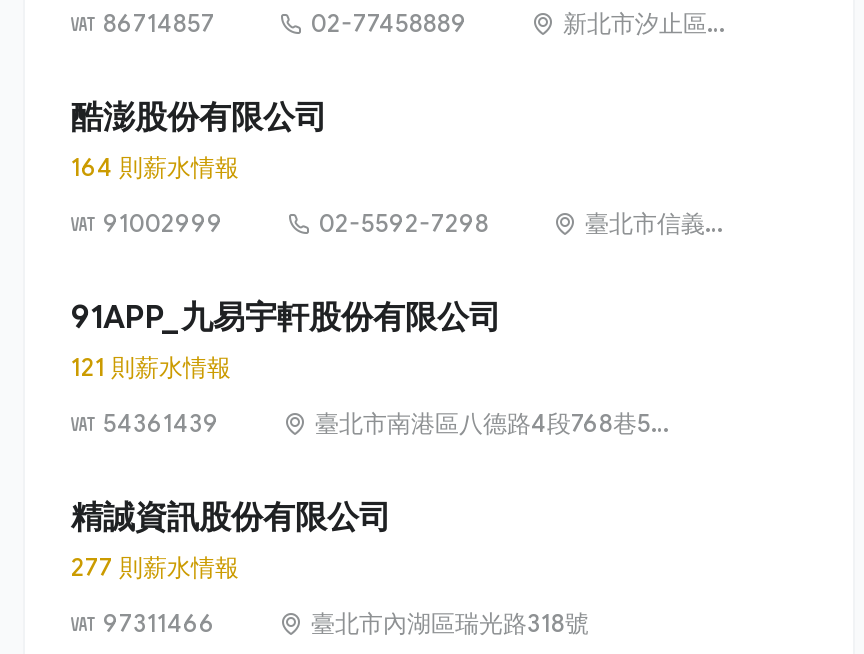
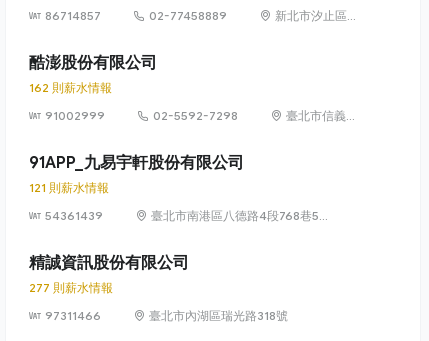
[71,152,239,182] 164 則薪水情報 -> [29,80,112,95] 162 則薪水情報

